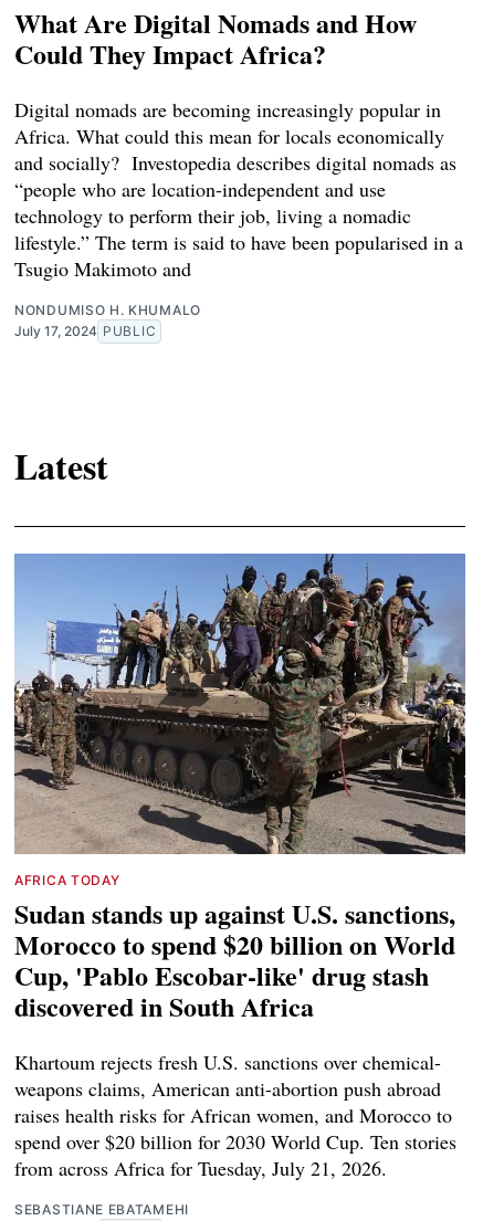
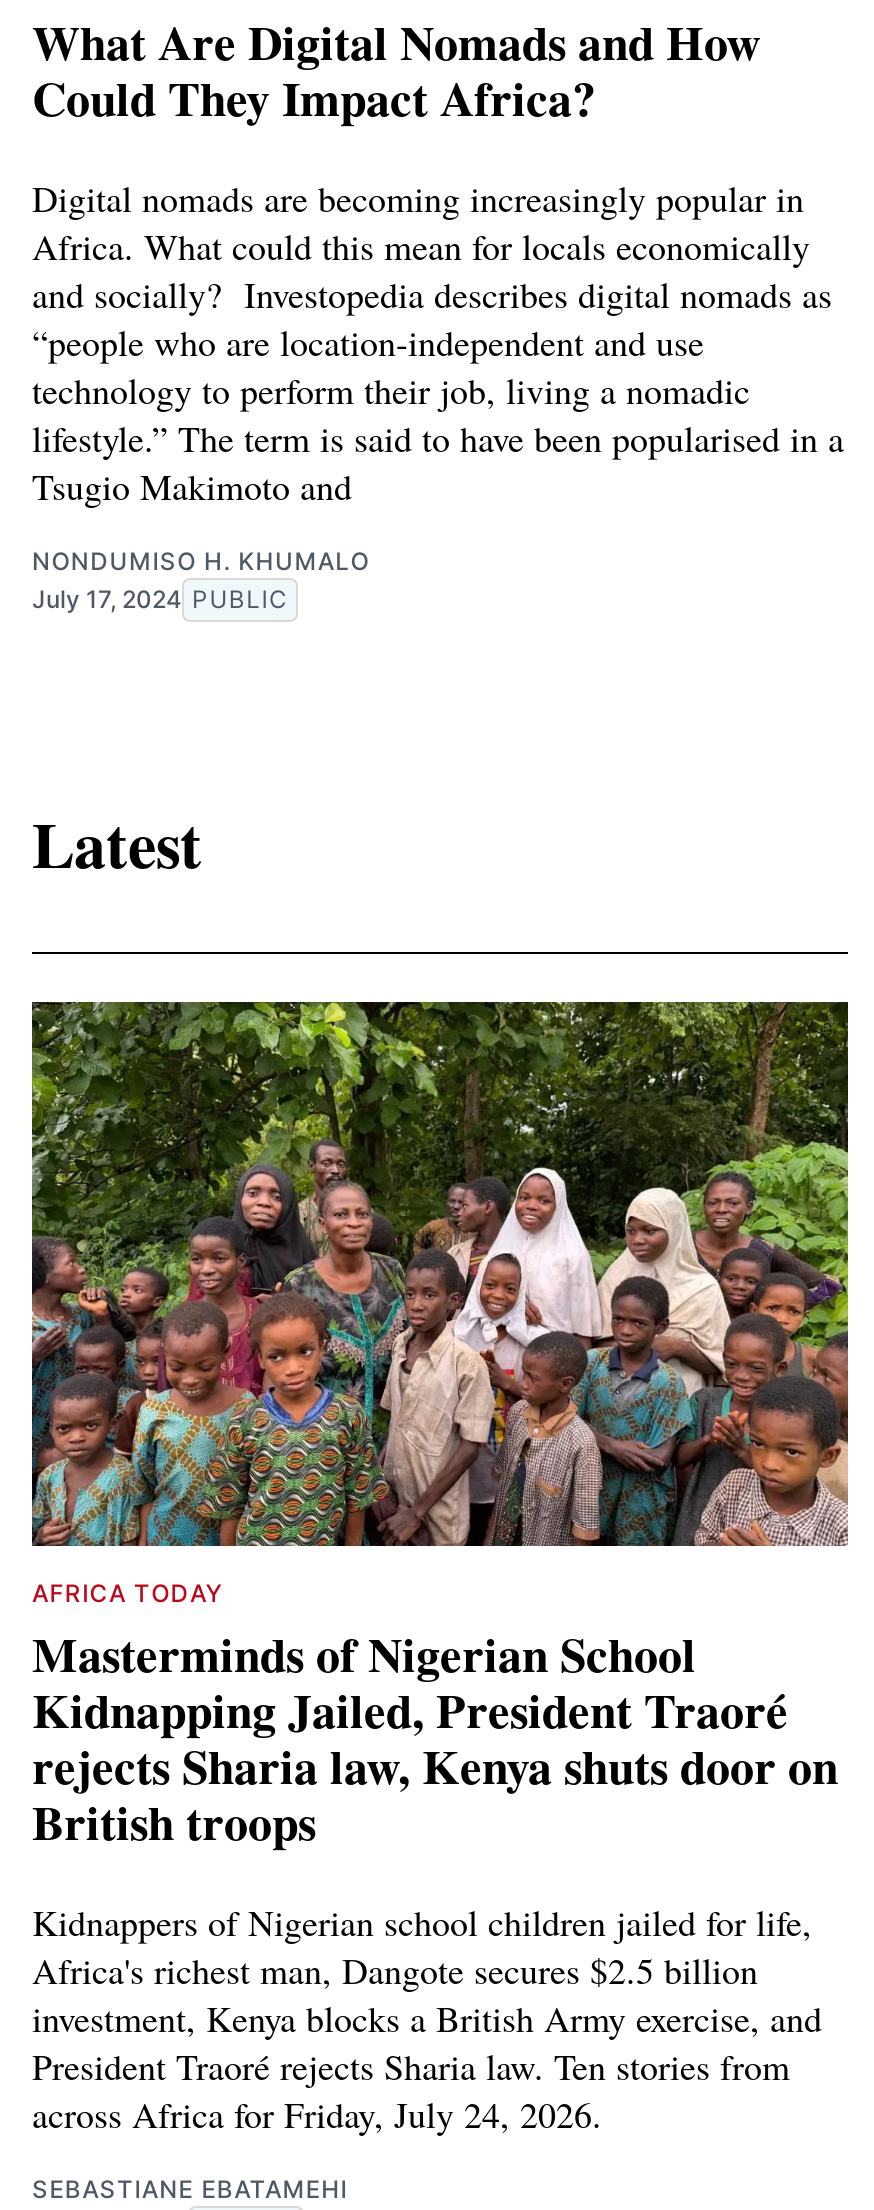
[13,552,466,1026] [image] | Sudan stands up against U.S. sanctions, | Morocco to spend $20 billion on World | Cup, 'Pablo Escobar-like' drug stash | discovered in South Africa -> [30,1000,850,1857] [image] | Masterminds of Nigerian School | Kidnapping Jailed, President Traoré | rejects Sharia law, Kenya shuts door on | British troops
[14,1049,456,1182] Khartoum rejects fresh U.S. sanctions over chemical- | weapons claims, American anti-abortion push abroad | raises health risks for African women, and Morocco to | spend over $20 billion for 2030 World Cup. Ten stories | from across Africa for Tuesday, July 21, 2026. -> [32,1899,822,2139] Kidnappers of Nigerian school children jailed for life, | Africa's richest man, Dangote secures $2.5 billion | investment, Kenya blocks a British Army exercise, and | President Traoré rejects Sharia law. Ten stories from | across Africa for Friday, July 24, 2026.

